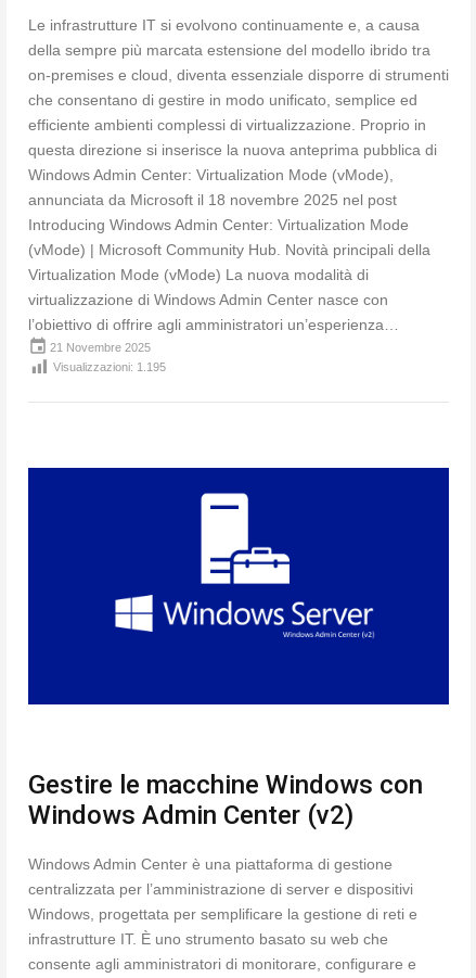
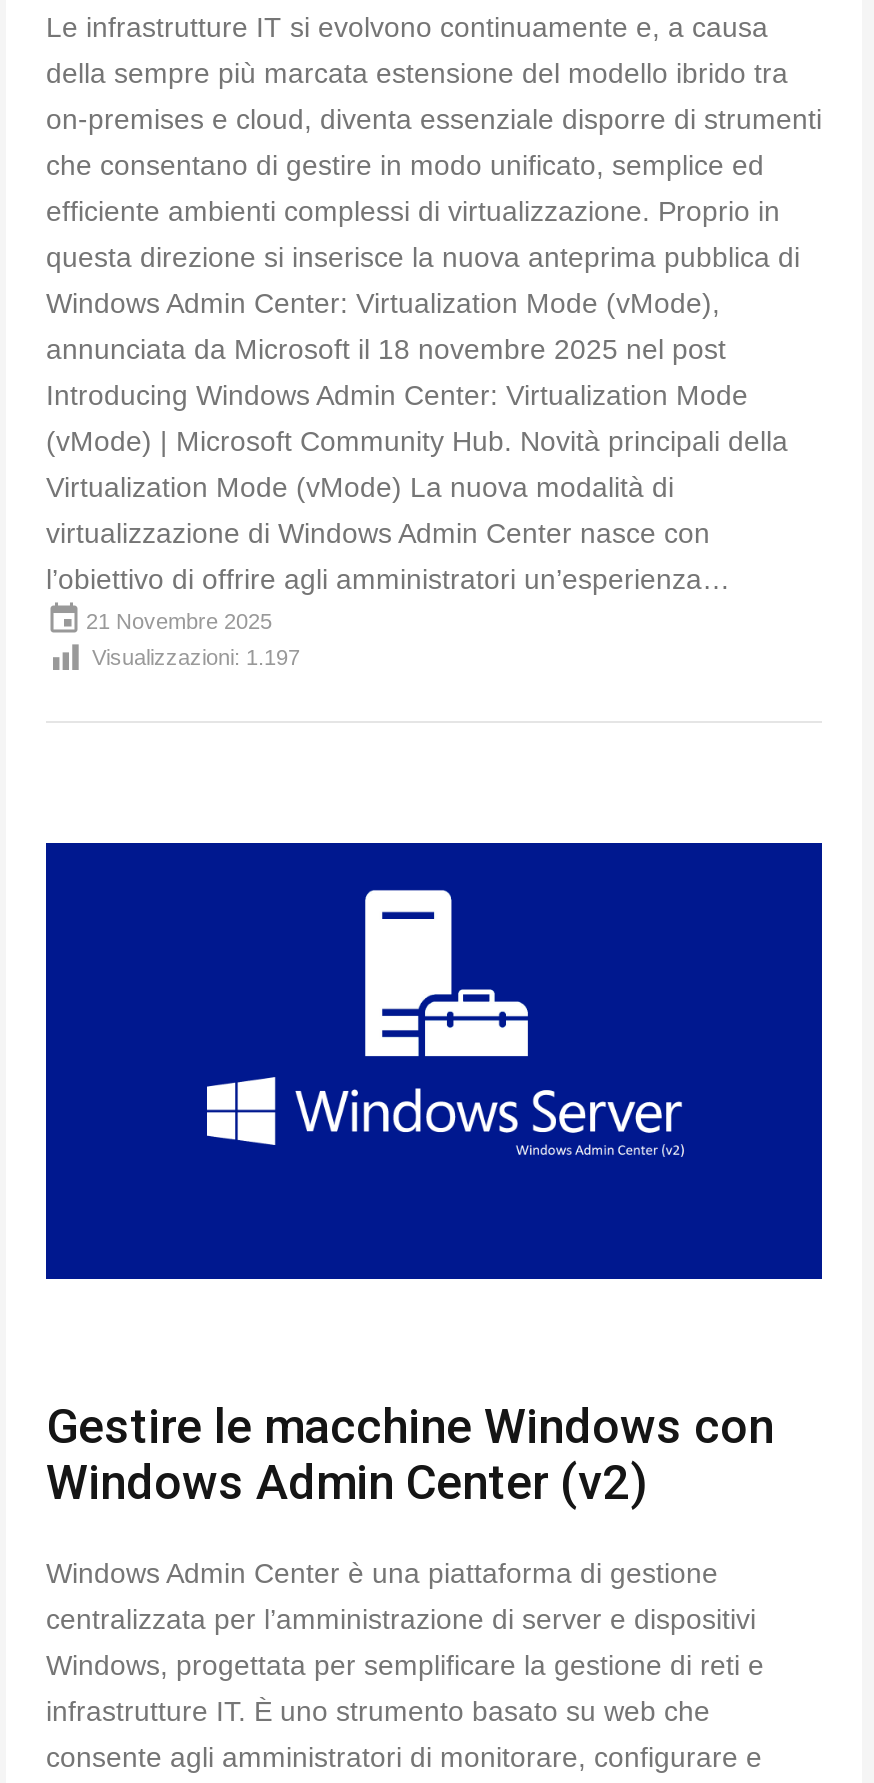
[53,361,166,374] Visualizzazioni: 1.195 -> [92,646,300,670] Visualizzazioni: 1.197

